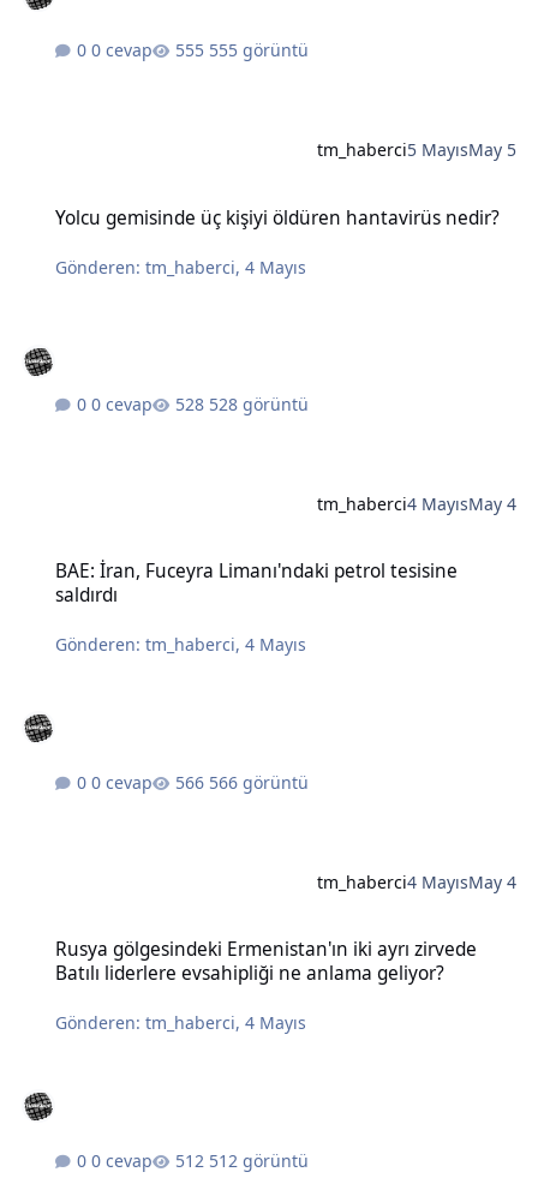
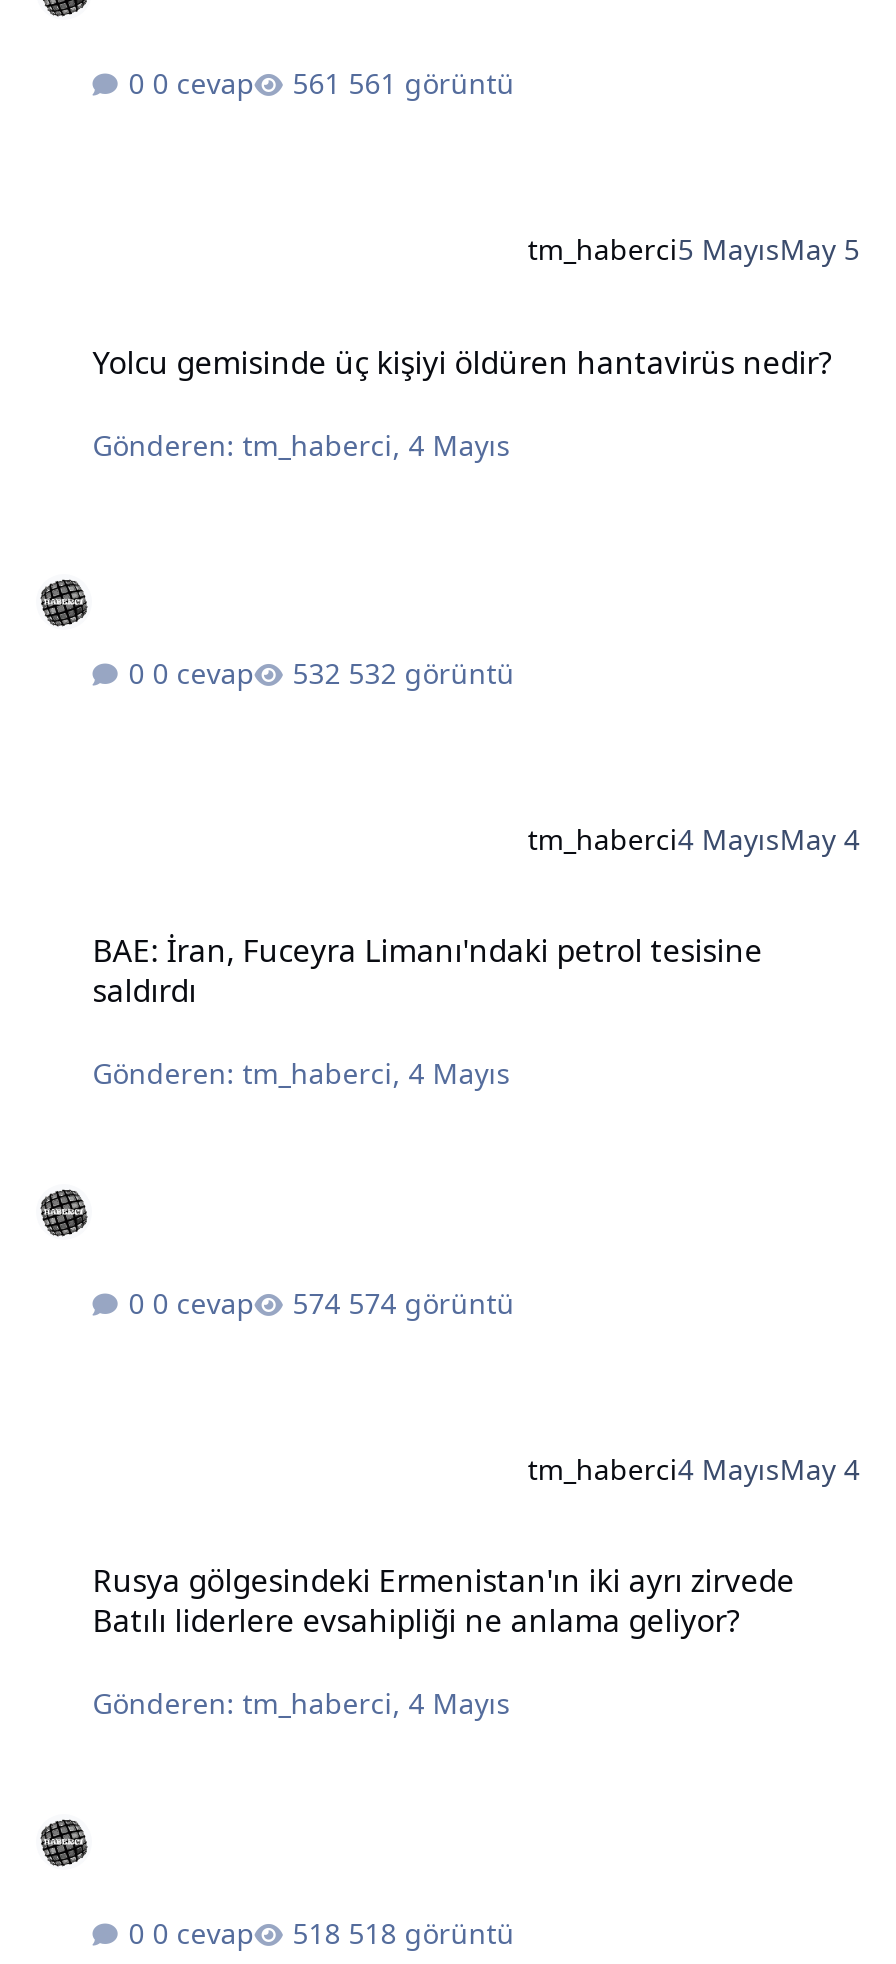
[209,39,309,61] 555 görüntü -> [348,64,514,102] 561 görüntü
[209,393,309,415] 528 görüntü -> [348,654,514,692] 532 görüntü
[209,771,309,794] 566 görüntü -> [348,1284,514,1322] 574 görüntü
[209,1149,309,1172] 512 görüntü -> [348,1914,514,1952] 518 görüntü

